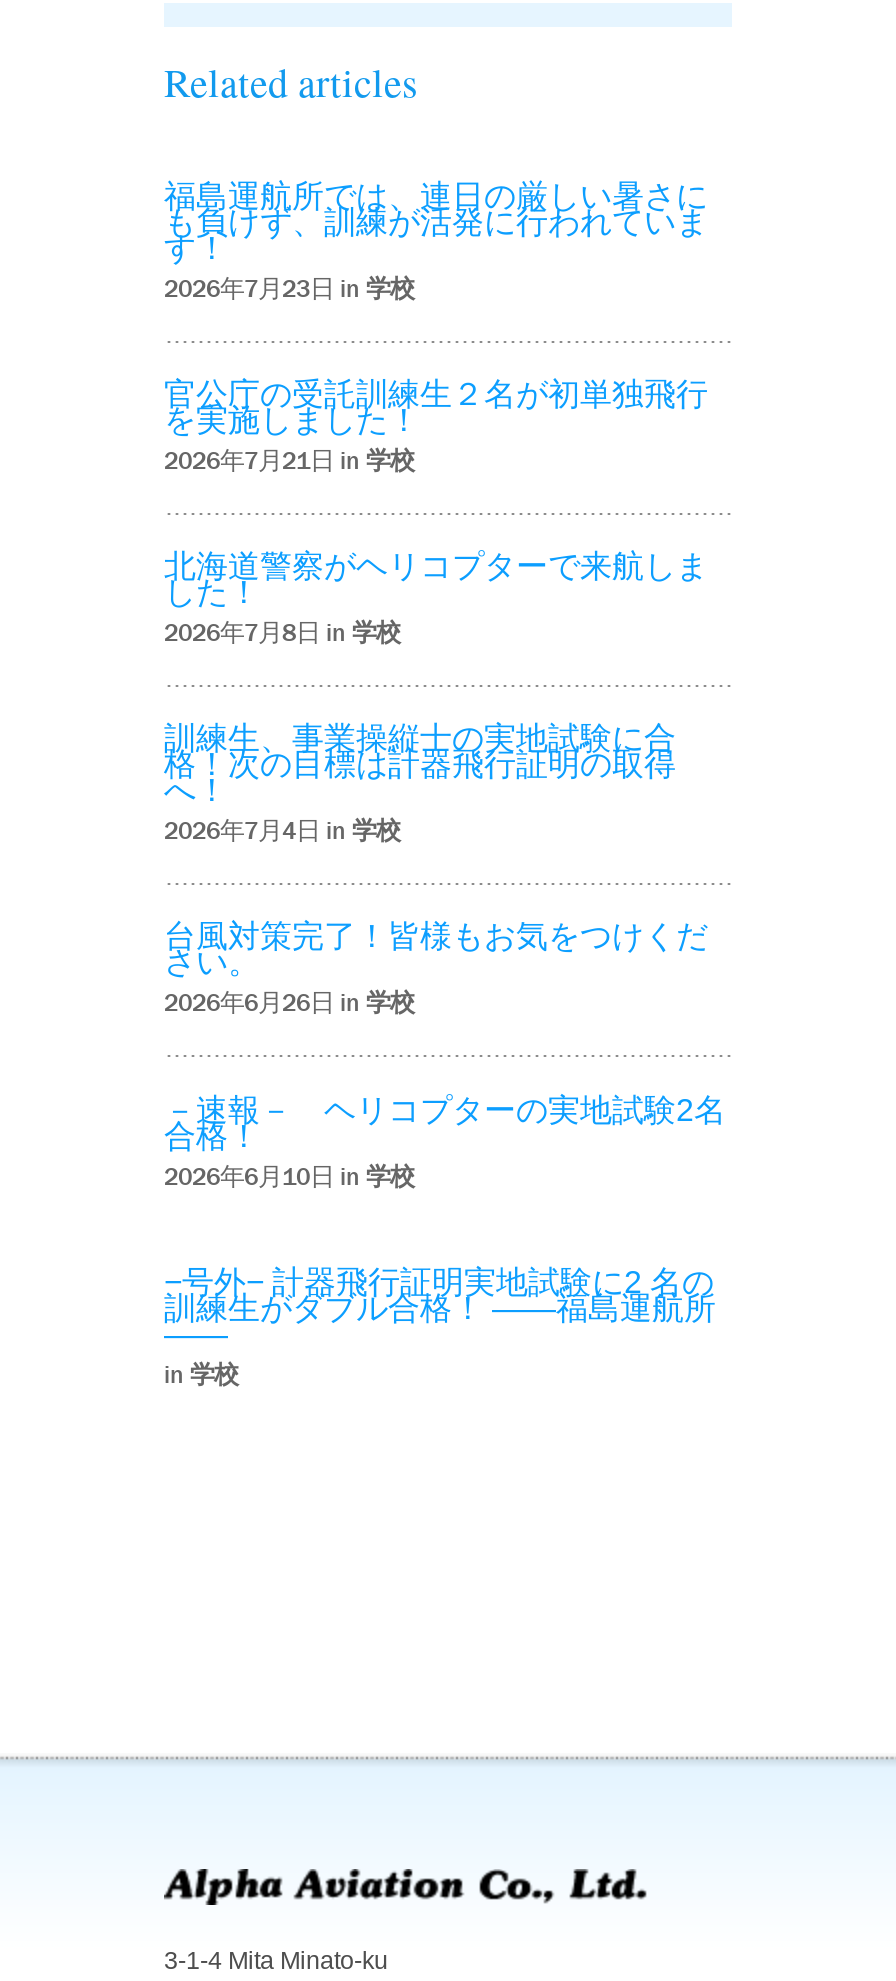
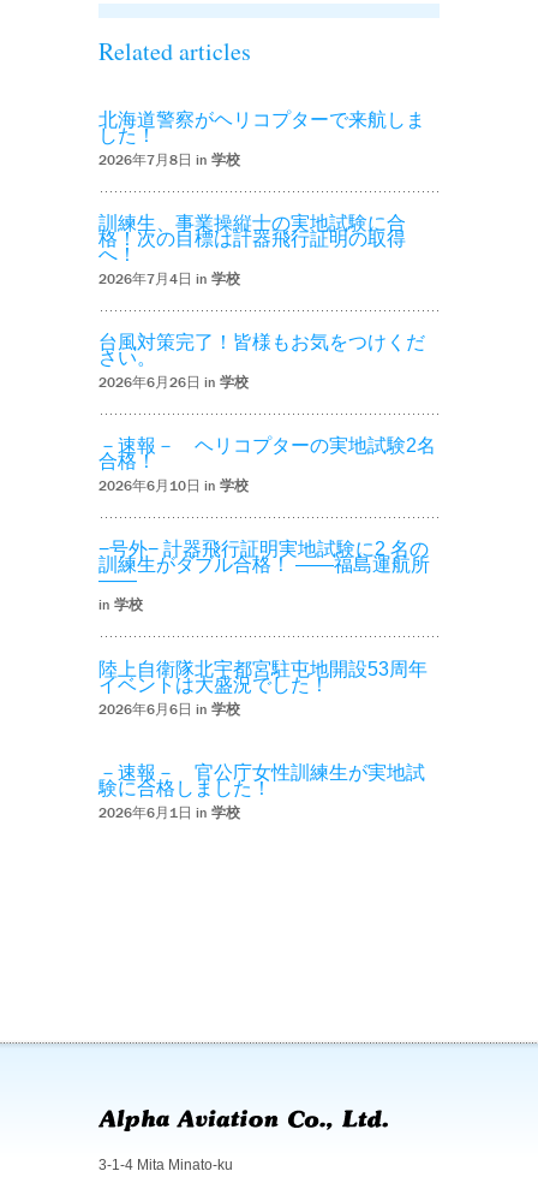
[164,178,708,475] 福島運航所では、連日の厳しい暑さに | も負けず、訓練が活発に行われていま | す！ | 2026年7月23日 in学校 | 官公庁の受託訓練生２名が初単独飛行 | を実施しました！ | 2026年7月21日 in学校 -> none
moved [164,549,726,1389] -> [98,109,436,614]: 北海道警察がヘリコプターで来航しま | した！ | 2026年7月8日 in学校 | ... | 2026年6月10日 in学校 | in学校
none -> [98,658,428,821] 陸上自衛隊北宇都宮駐屯地開設53周年 | イベントは大盛況でした！ | 2026年6月6日 in学校 | －速報－ 官公庁女性訓練生が実地試 | 験に合格しました！ | 2026年6月1日 in学校

